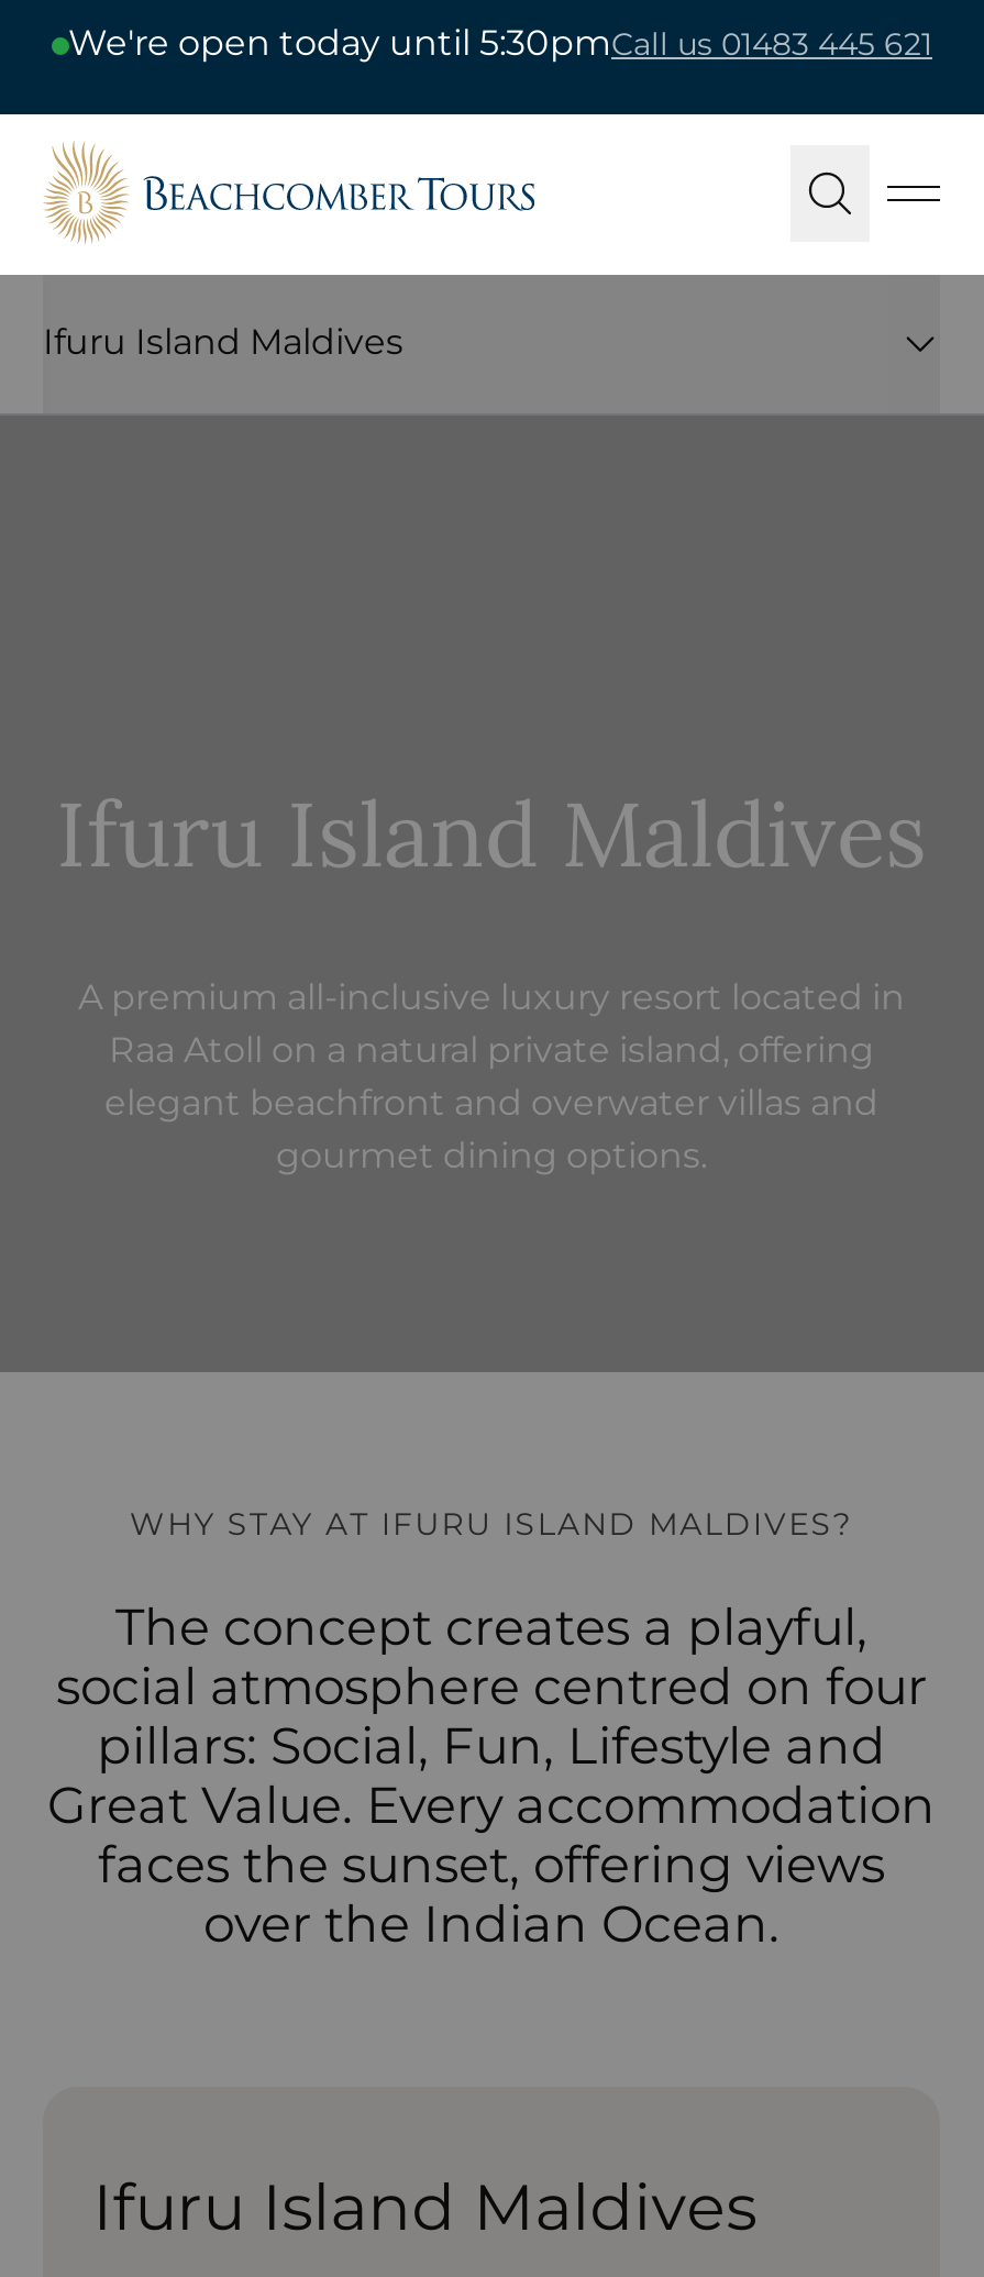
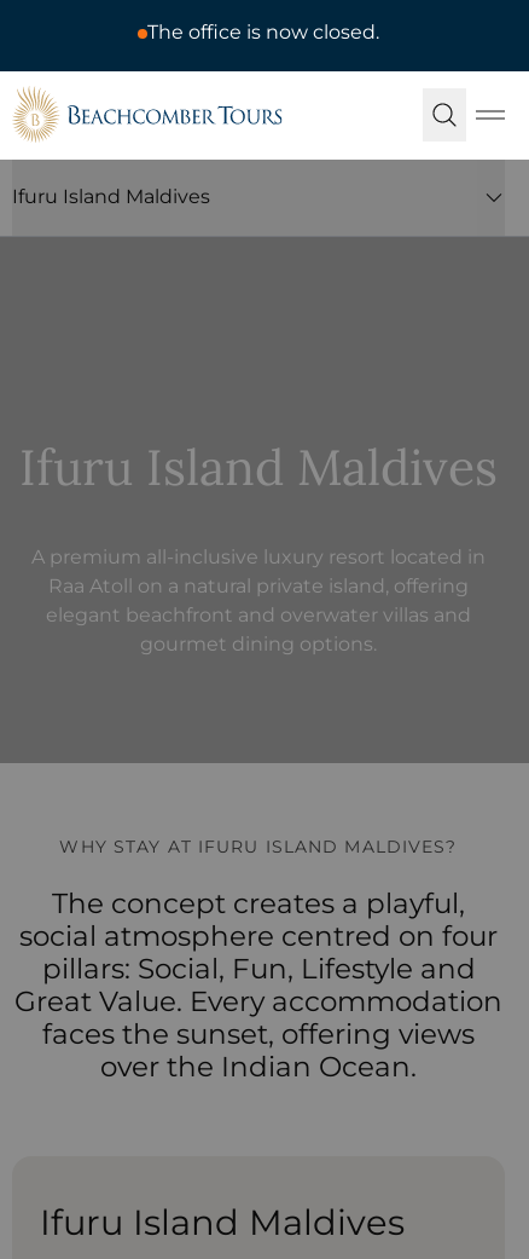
[68,22,932,64] We're open today until 5:30pmCall us 01483 445 621 -> [147,21,379,44] The office is now closed.

